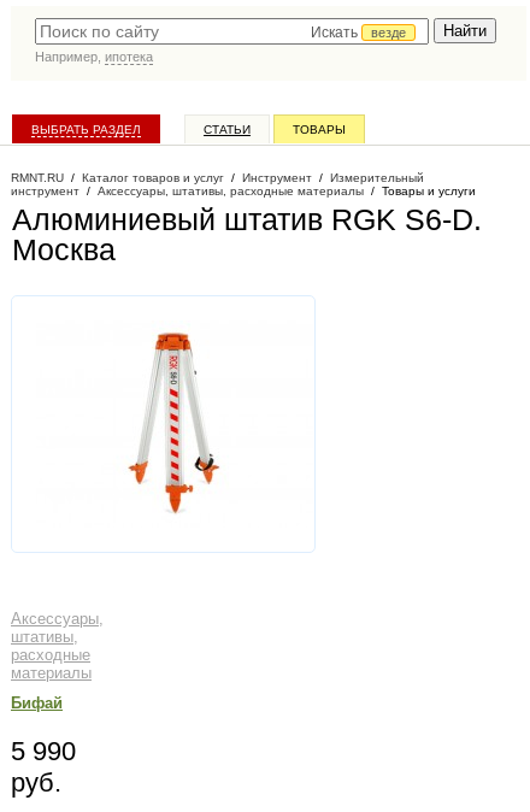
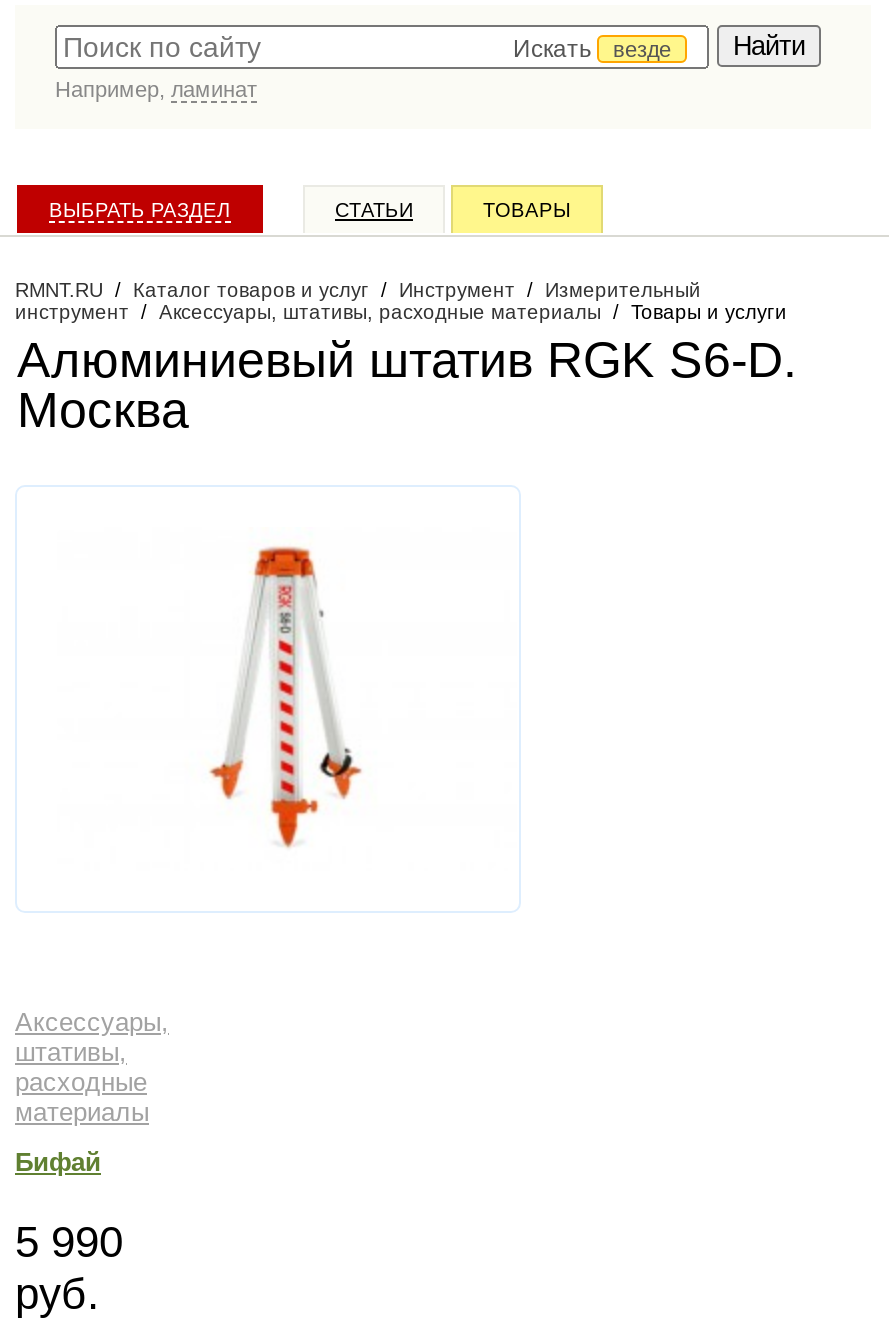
[35,49,153,64] Например, ипотека -> [55,77,257,101] Например, ламинат

